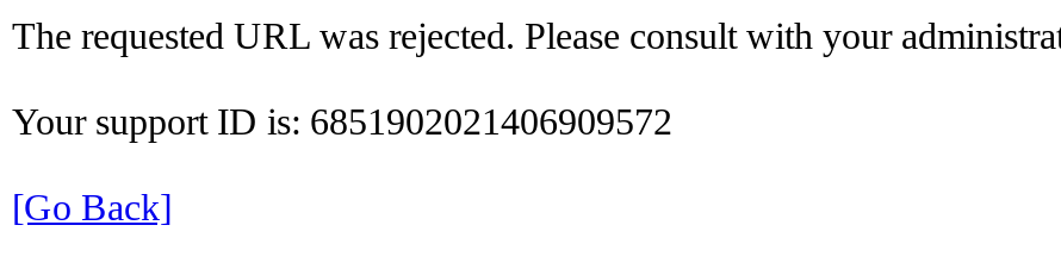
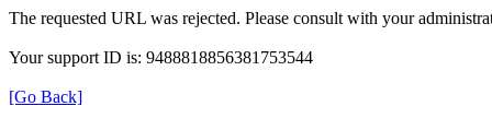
[12,101,672,142] Your support ID is: 6851902021406909572 -> [9,48,313,67] Your support ID is: 9488818856381753544

